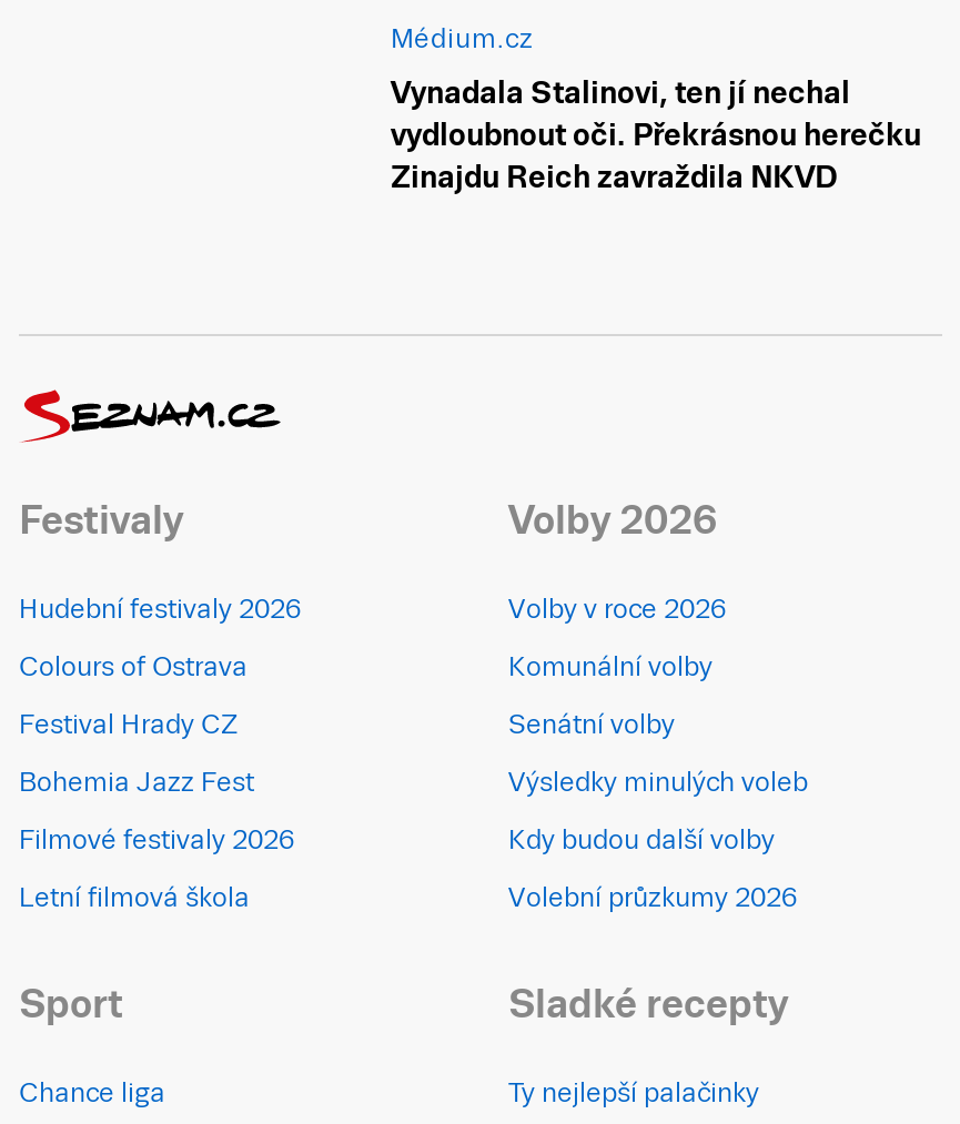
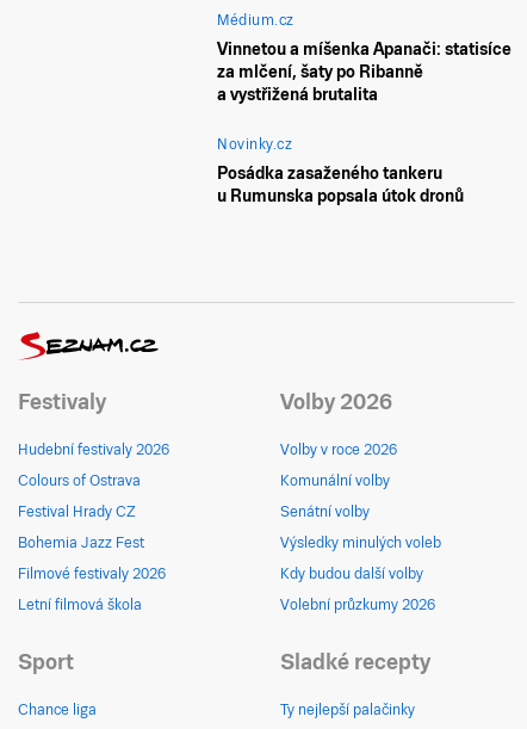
[391,75,921,195] Vynadala Stalinovi, ten jí nechal | vydloubnout oči. Překrásnou herečku | Zinajdu Reich zavraždila NKVD -> [218,40,512,205] Vinnetou a míšenka Apanači: statisíce | za mlčení, šaty po Ribanně | a vystřižená brutalita | Novinky.cz | Posádka zasaženého tankeru | u Rumunska popsala útok dronů

